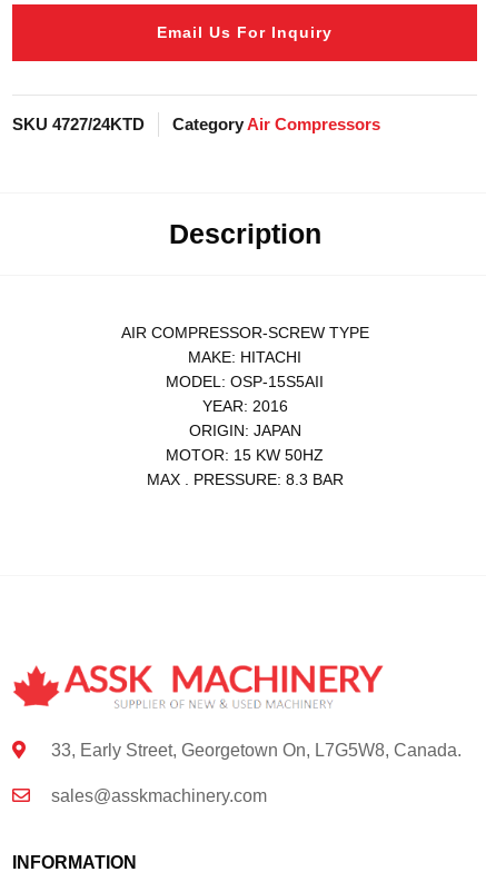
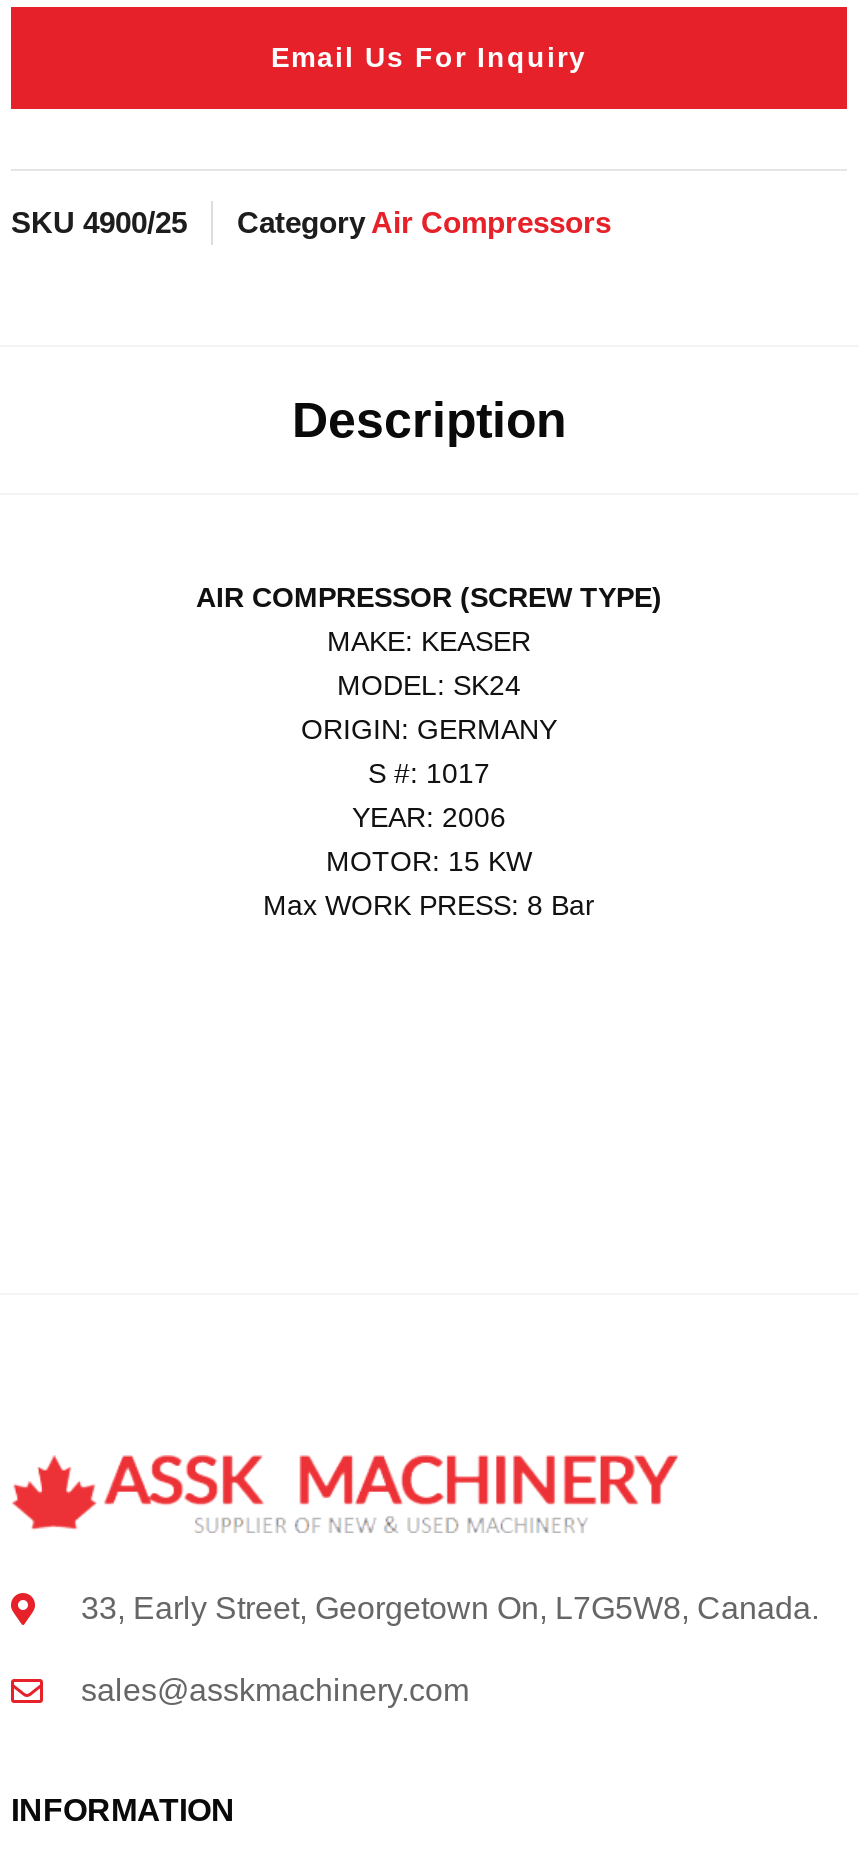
[12,115,380,134] SKU 4727/24KTD Category Air Compressors -> [11,204,611,238] SKU 4900/25 Category Air Compressors
[121,324,369,488] AIR COMPRESSOR-SCREW TYPE | MAKE: HITACHI | MODEL: OSP-15S5AII | YEAR: 2016 | ORIGIN: JAPAN | MOTOR: 15 KW 50HZ | MAX . PRESSURE: 8.3 BAR -> [196,580,662,920] AIR COMPRESSOR (SCREW TYPE) | MAKE: KEASER | MODEL: SK24 | ORIGIN: GERMANY | S #: 1017 | YEAR: 2006 | MOTOR: 15 KW | Max WORK PRESS: 8 Bar

